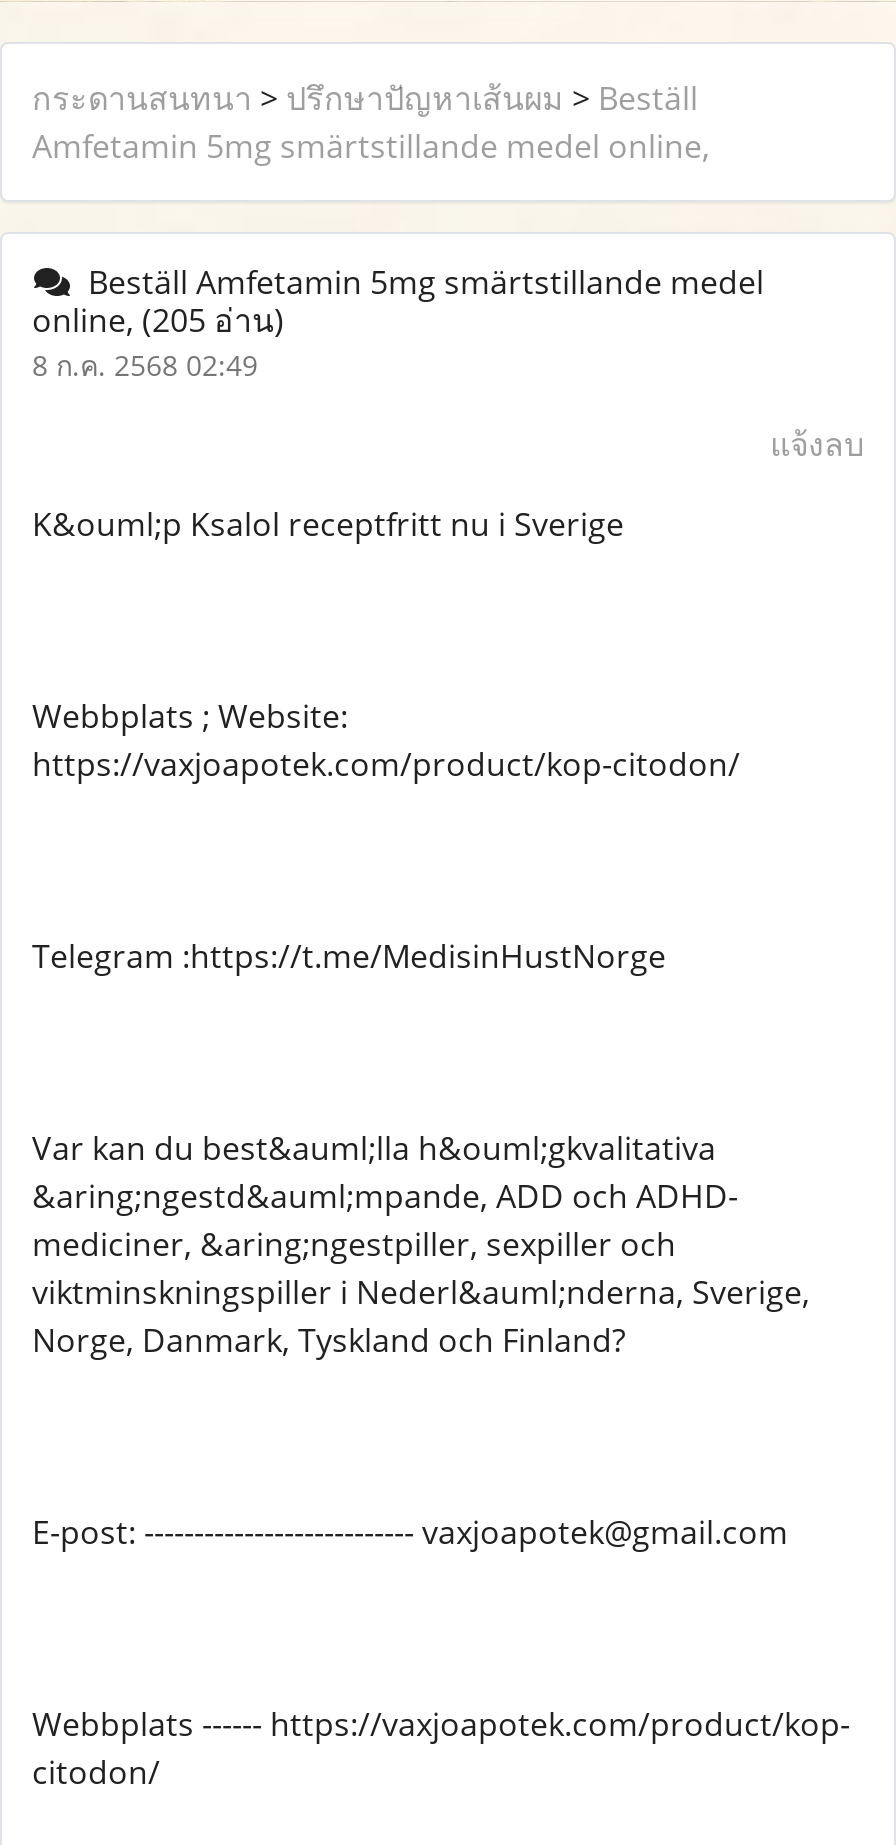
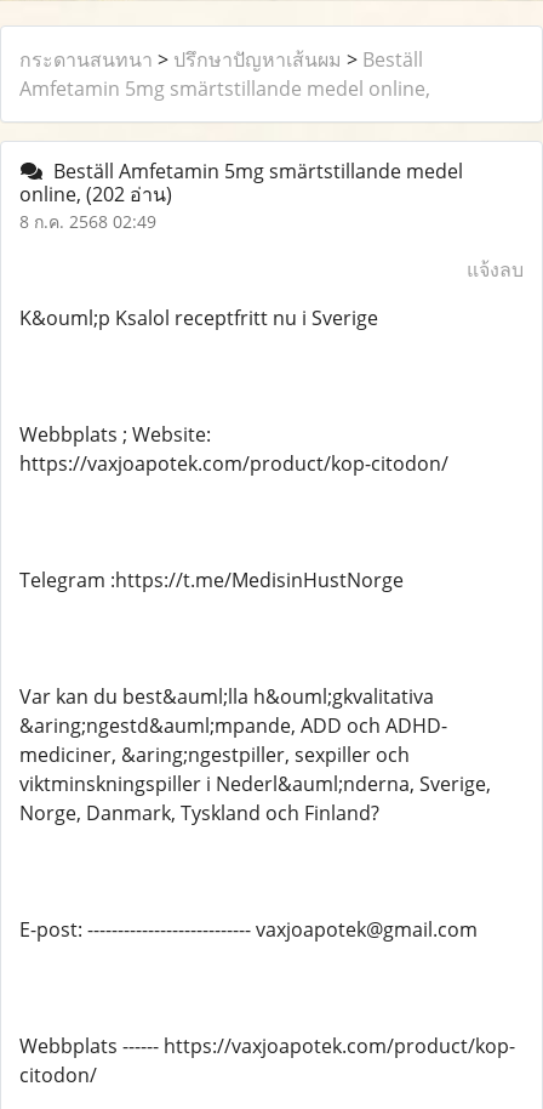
[32,298,284,342] online, (205 อ่าน) -> [19,181,172,207] online, (202 อ่าน)

